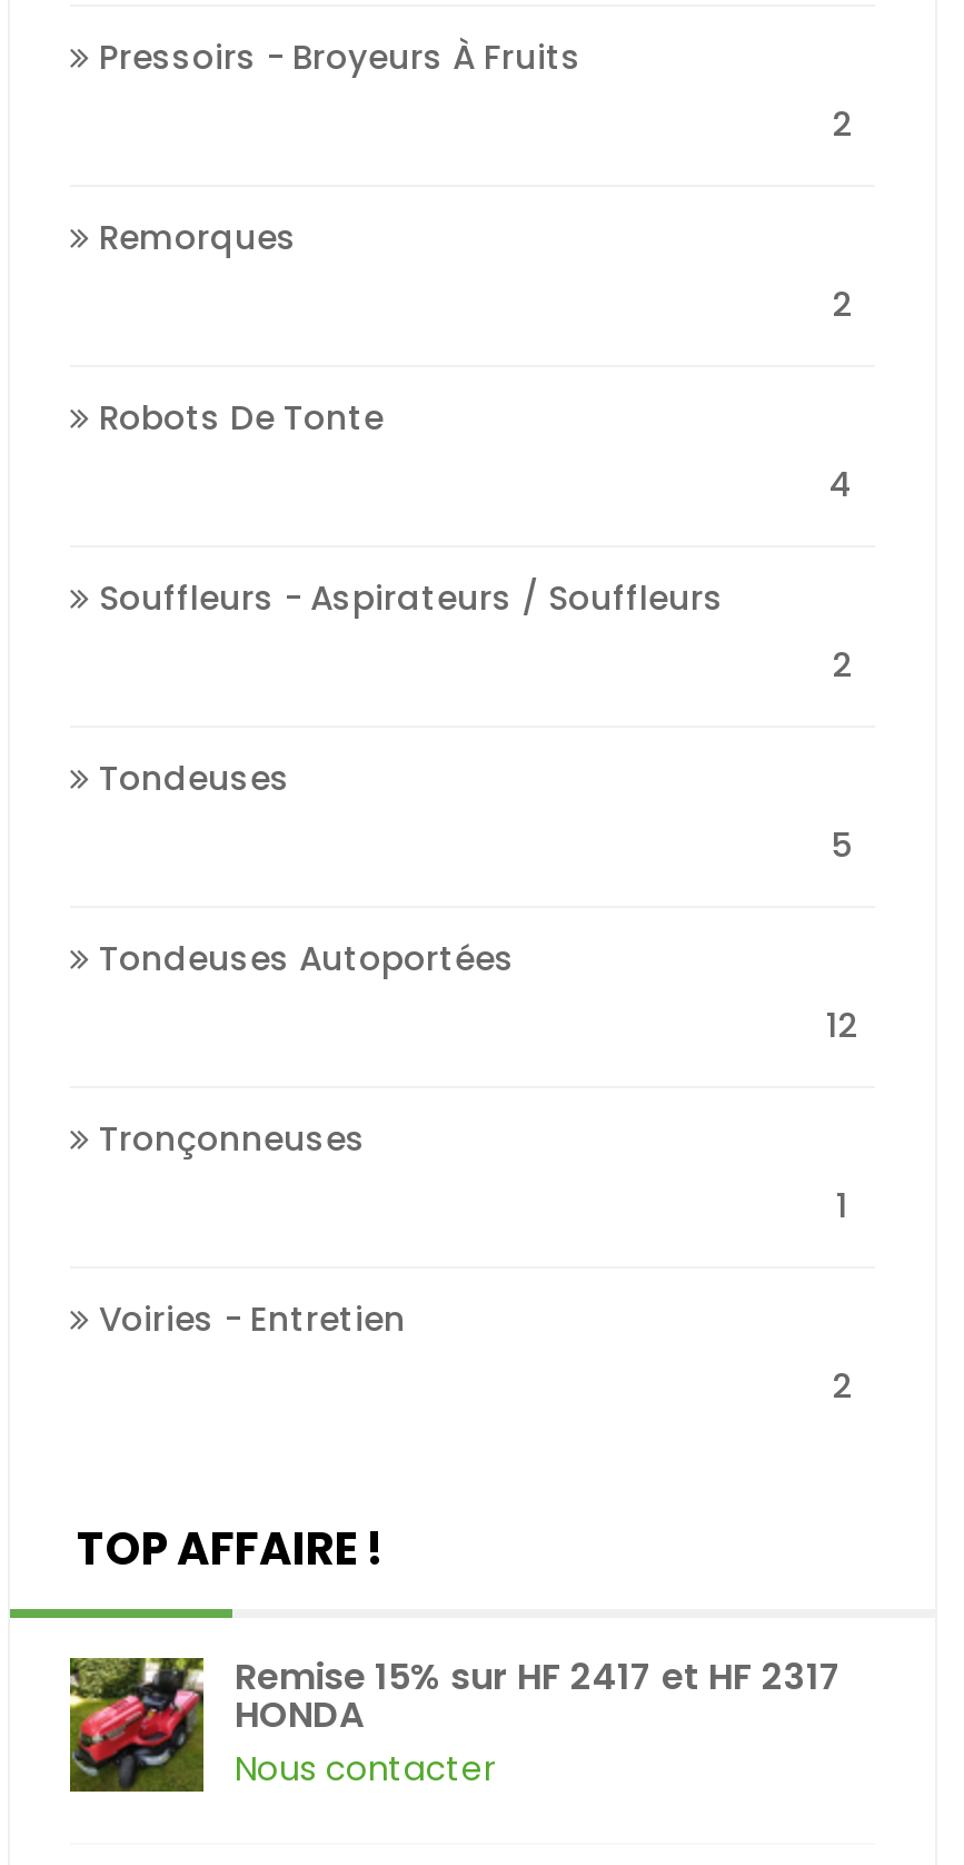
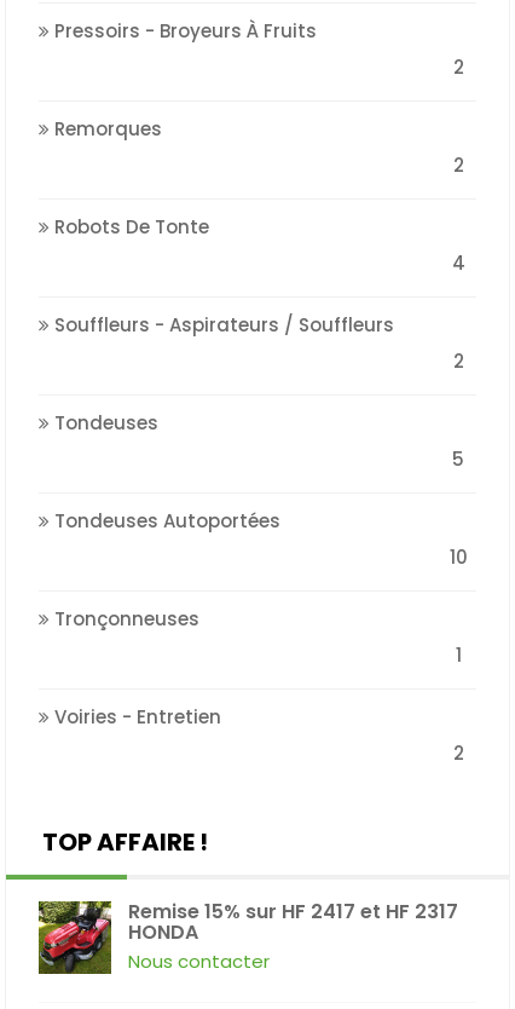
[826,1002,857,1049] 12 -> [449,545,467,570] 10

